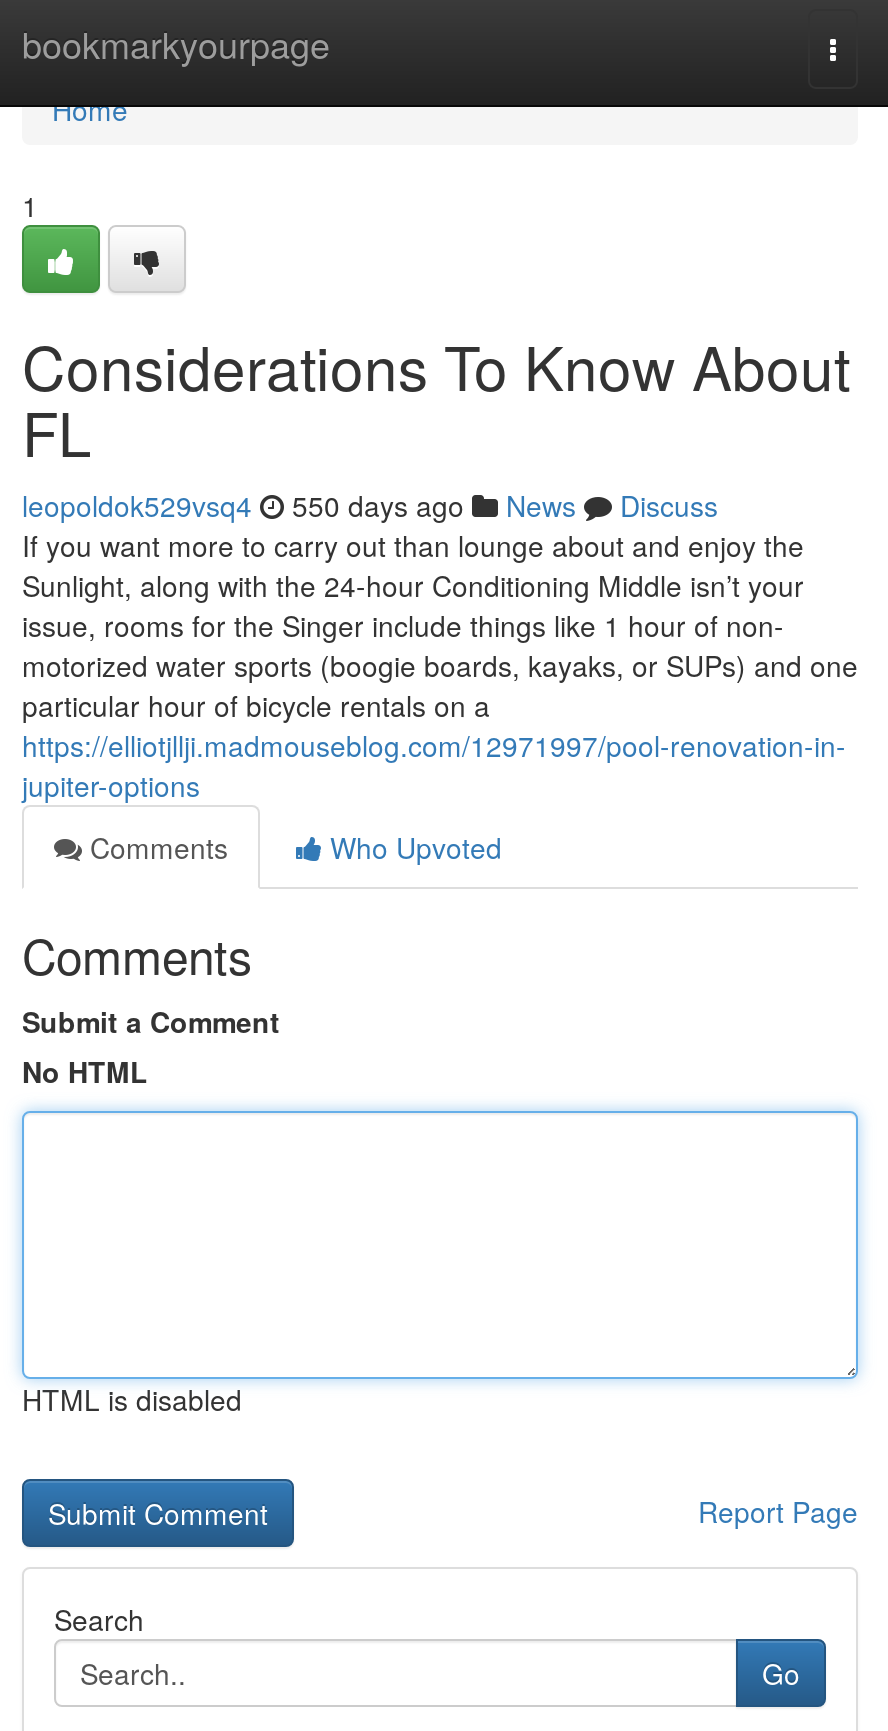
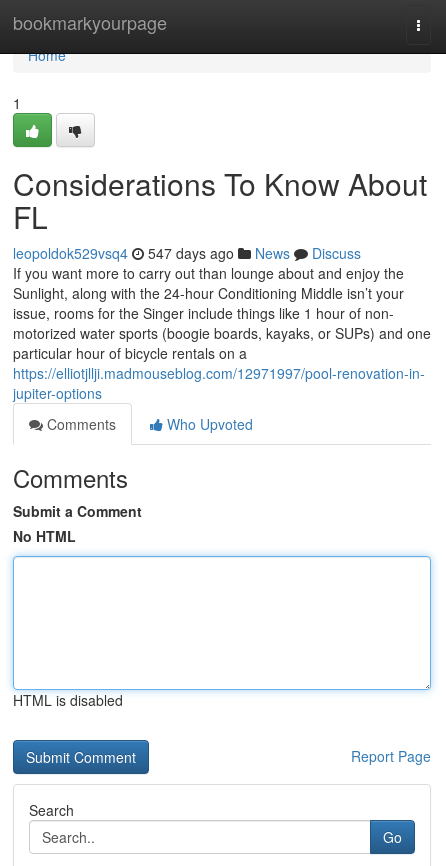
[22,485,718,525] leopoldok529vsq4 550 days ago News Discuss -> [13,243,361,263] leopoldok529vsq4 547 days ago News Discuss

